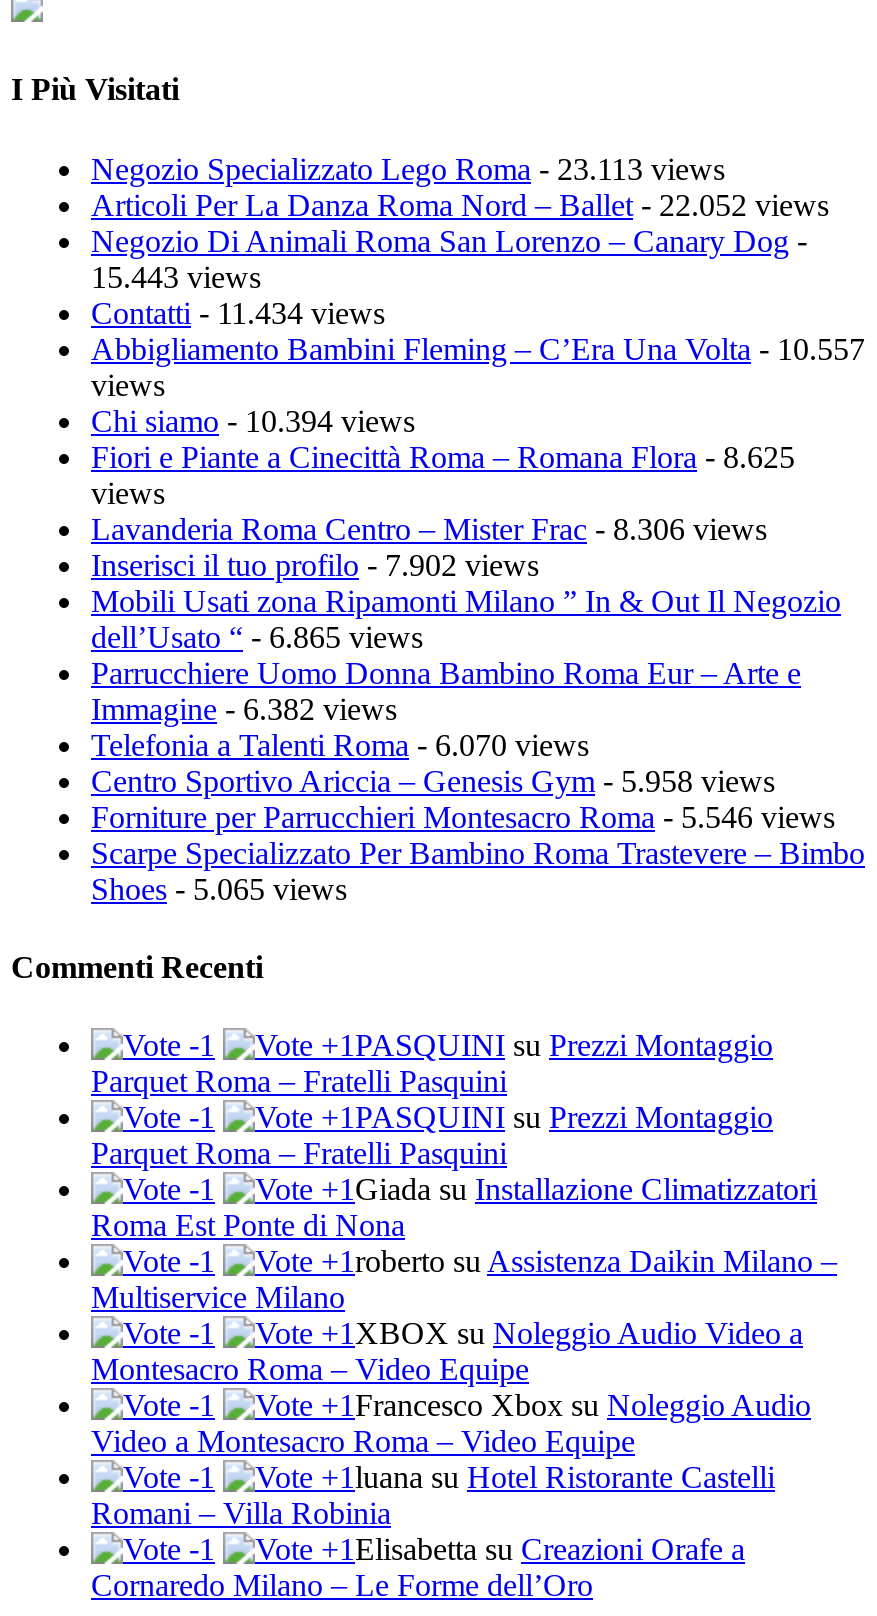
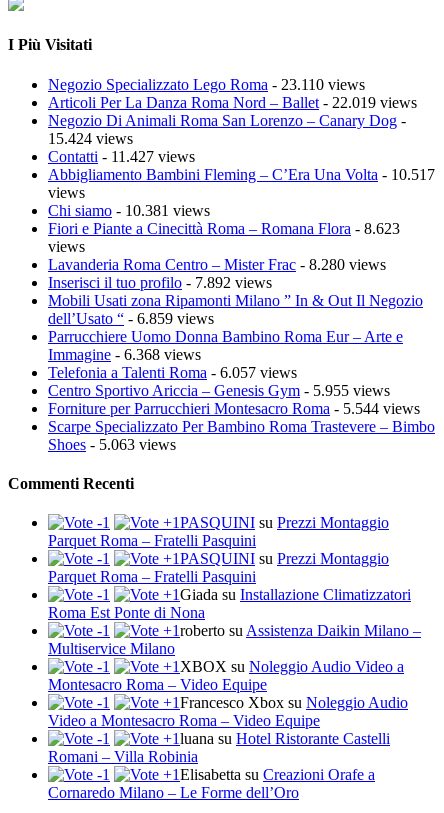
[91,151,725,185] Negozio Specializzato Lego Roma - 23.113 views -> [48,76,365,93] Negozio Specializzato Lego Roma - 23.110 views
[91,187,829,221] Articoli Per La Danza Roma Nord – Ballet - 22.052 views -> [48,94,417,111] Articoli Per La Danza Roma Nord – Ballet - 22.019 views
[91,259,261,293] 15.443 views -> [48,130,133,147] 15.424 views
[91,295,385,329] Contatti - 11.434 views -> [48,148,195,165] Contatti - 11.427 views
[91,331,865,365] Abbigliamento Bambini Fleming – C’Era Una Volta - 10.557 -> [48,166,435,183] Abbigliamento Bambini Fleming – C’Era Una Volta - 10.517
[91,403,415,437] Chi siamo - 10.394 views -> [48,202,210,219] Chi siamo - 10.381 views
[91,439,795,473] Fiori e Piante a Cinecittà Roma – Romana Flora - 8.625 -> [48,220,400,237] Fiori e Piante a Cinecittà Roma – Romana Flora - 8.623
[91,511,767,545] Lavanderia Roma Centro – Mister Frac - 8.306 views -> [48,256,386,273] Lavanderia Roma Centro – Mister Frac - 8.280 views
[91,547,539,581] Inserisci il tuo profilo - 7.902 views -> [48,274,272,291] Inserisci il tuo profilo - 7.892 views
[91,619,423,653] dell’Usato “- 6.865 views -> [48,310,214,327] dell’Usato “- 6.859 views
[91,691,397,725] Immagine - 6.382 views -> [48,346,201,363] Immagine - 6.368 views
[91,727,589,761] Telefonia a Talenti Roma - 6.070 views -> [48,364,297,381] Telefonia a Talenti Roma - 6.057 views
[91,763,775,797] Centro Sportivo Ariccia – Genesis Gym - 5.958 views -> [48,382,390,399] Centro Sportivo Ariccia – Genesis Gym - 5.955 views
[91,799,835,833] Forniture per Parrucchieri Montesacro Roma - 5.546 views -> [48,400,420,417] Forniture per Parrucchieri Montesacro Roma - 5.544 views
[91,871,347,905] Shoes - 5.065 views -> [48,436,176,453] Shoes - 5.063 views

